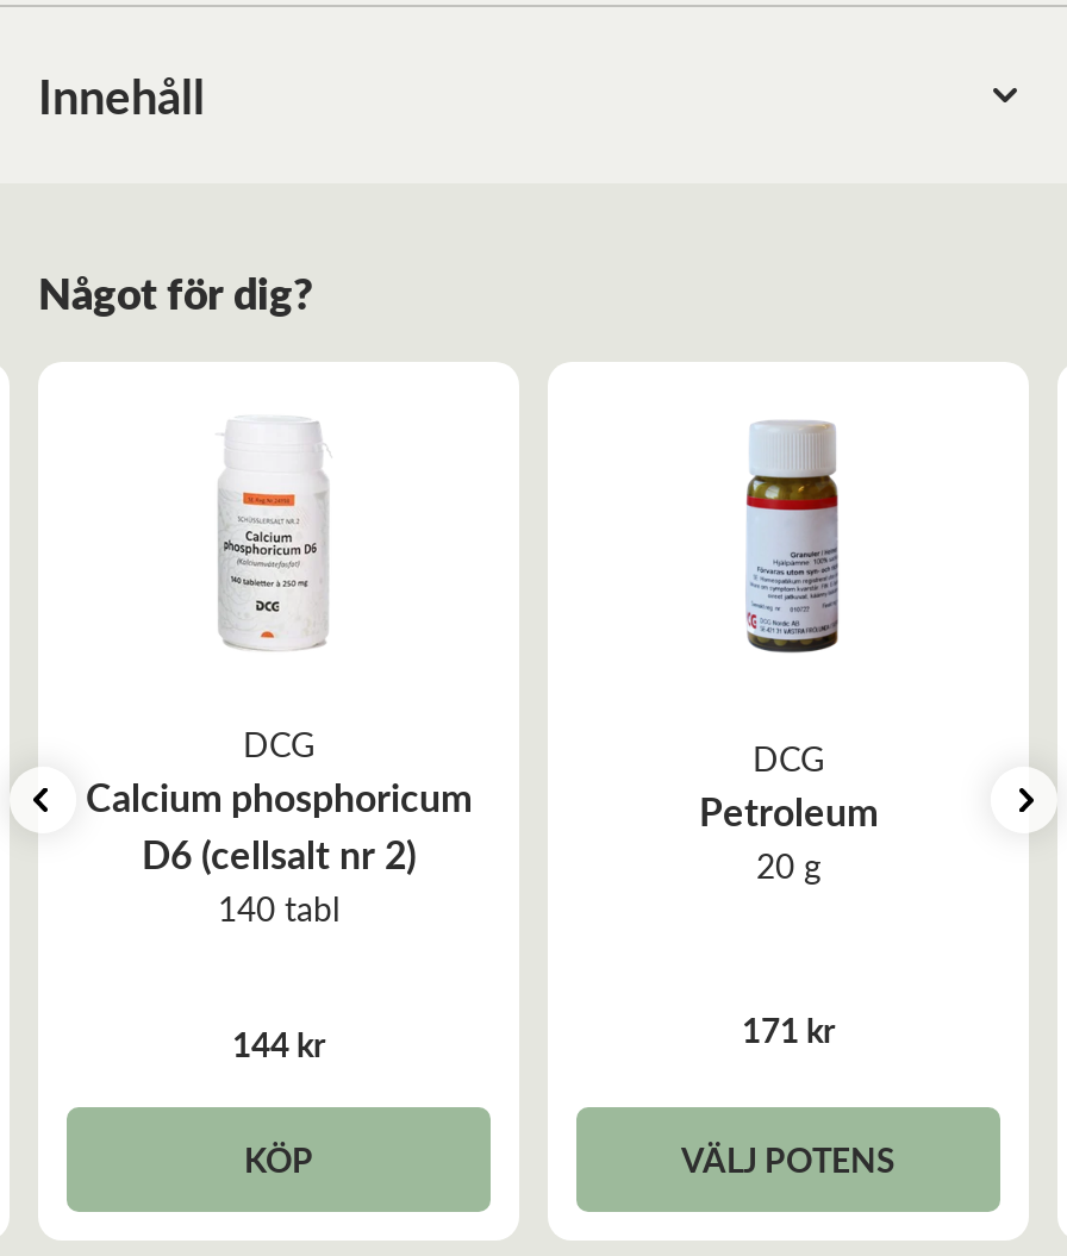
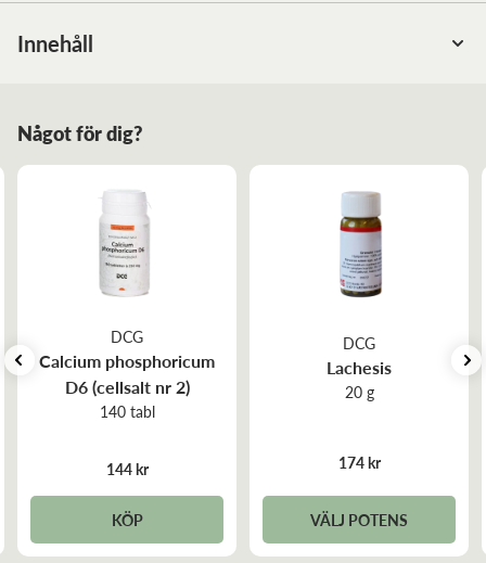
[699,783,878,837] Petroleum -> [327,354,392,379] Lachesis
[742,1004,835,1052] 171 kr -> [338,451,380,473] 174 kr

